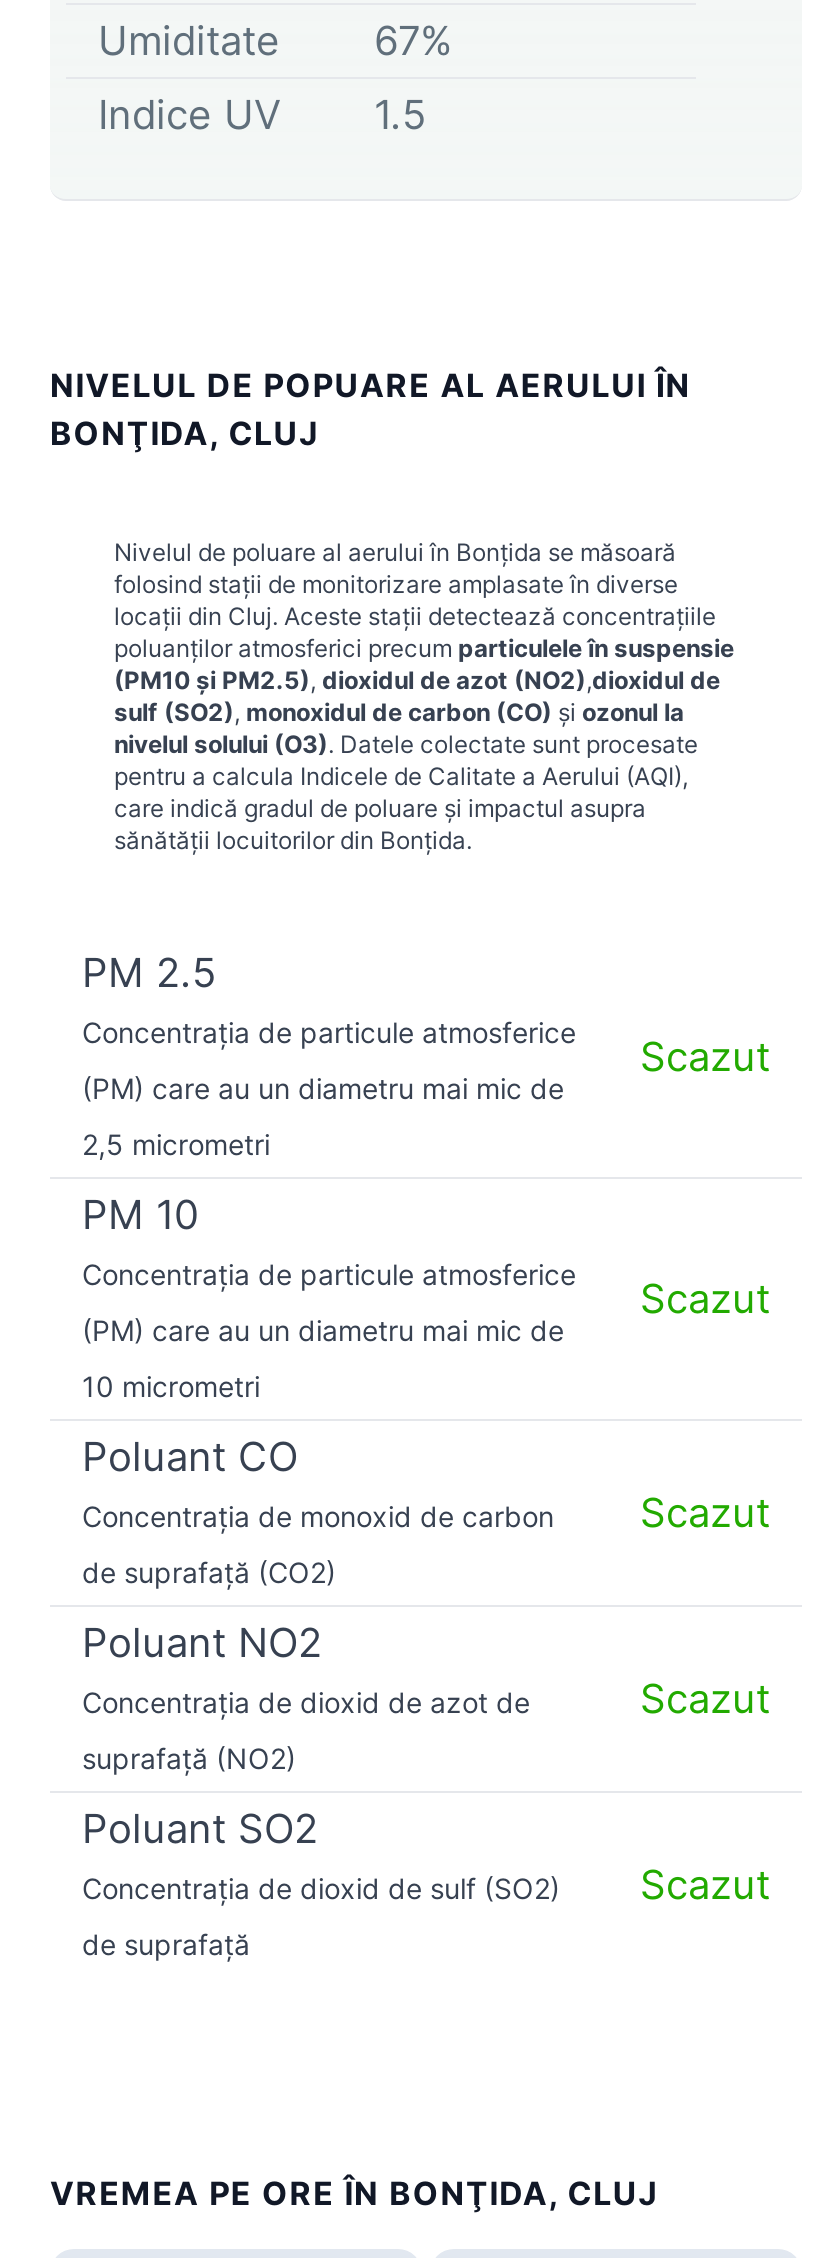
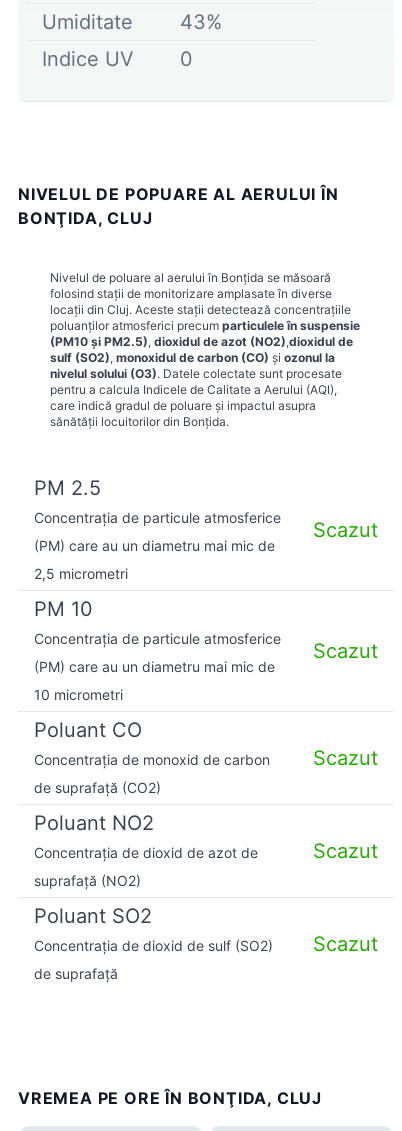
[98,16,452,64] Umiditate 67% -> [42,10,222,34] Umiditate 43%
[98,90,426,138] Indice UV 1.5 -> [42,47,193,71] Indice UV 0

